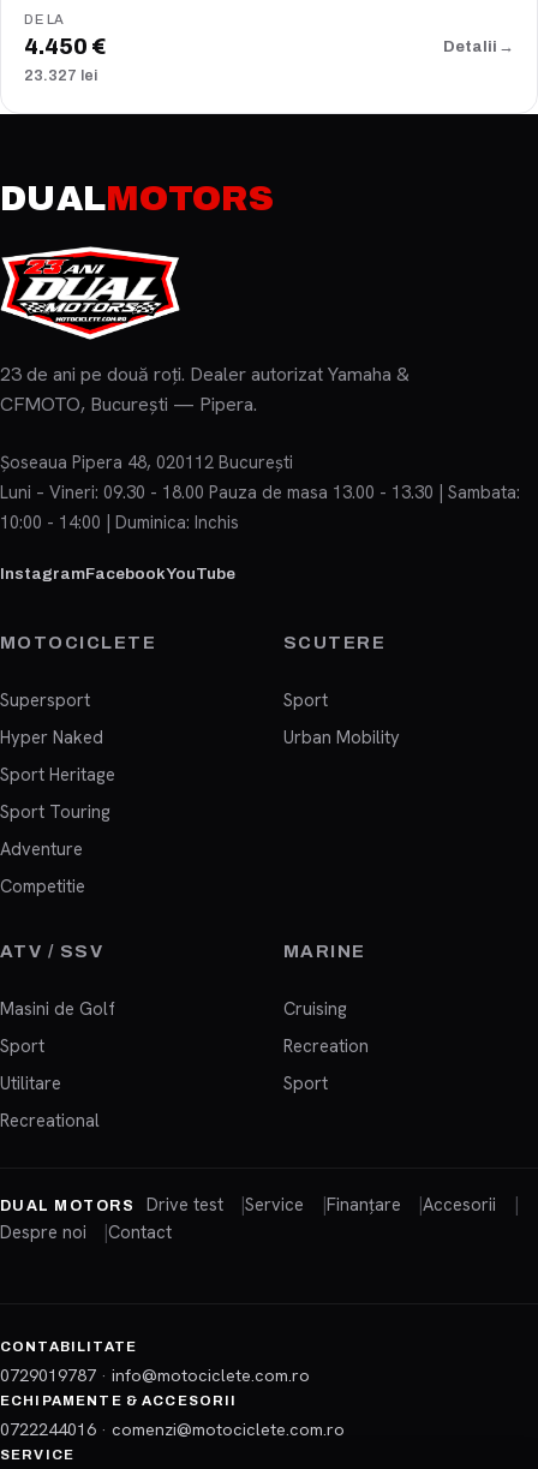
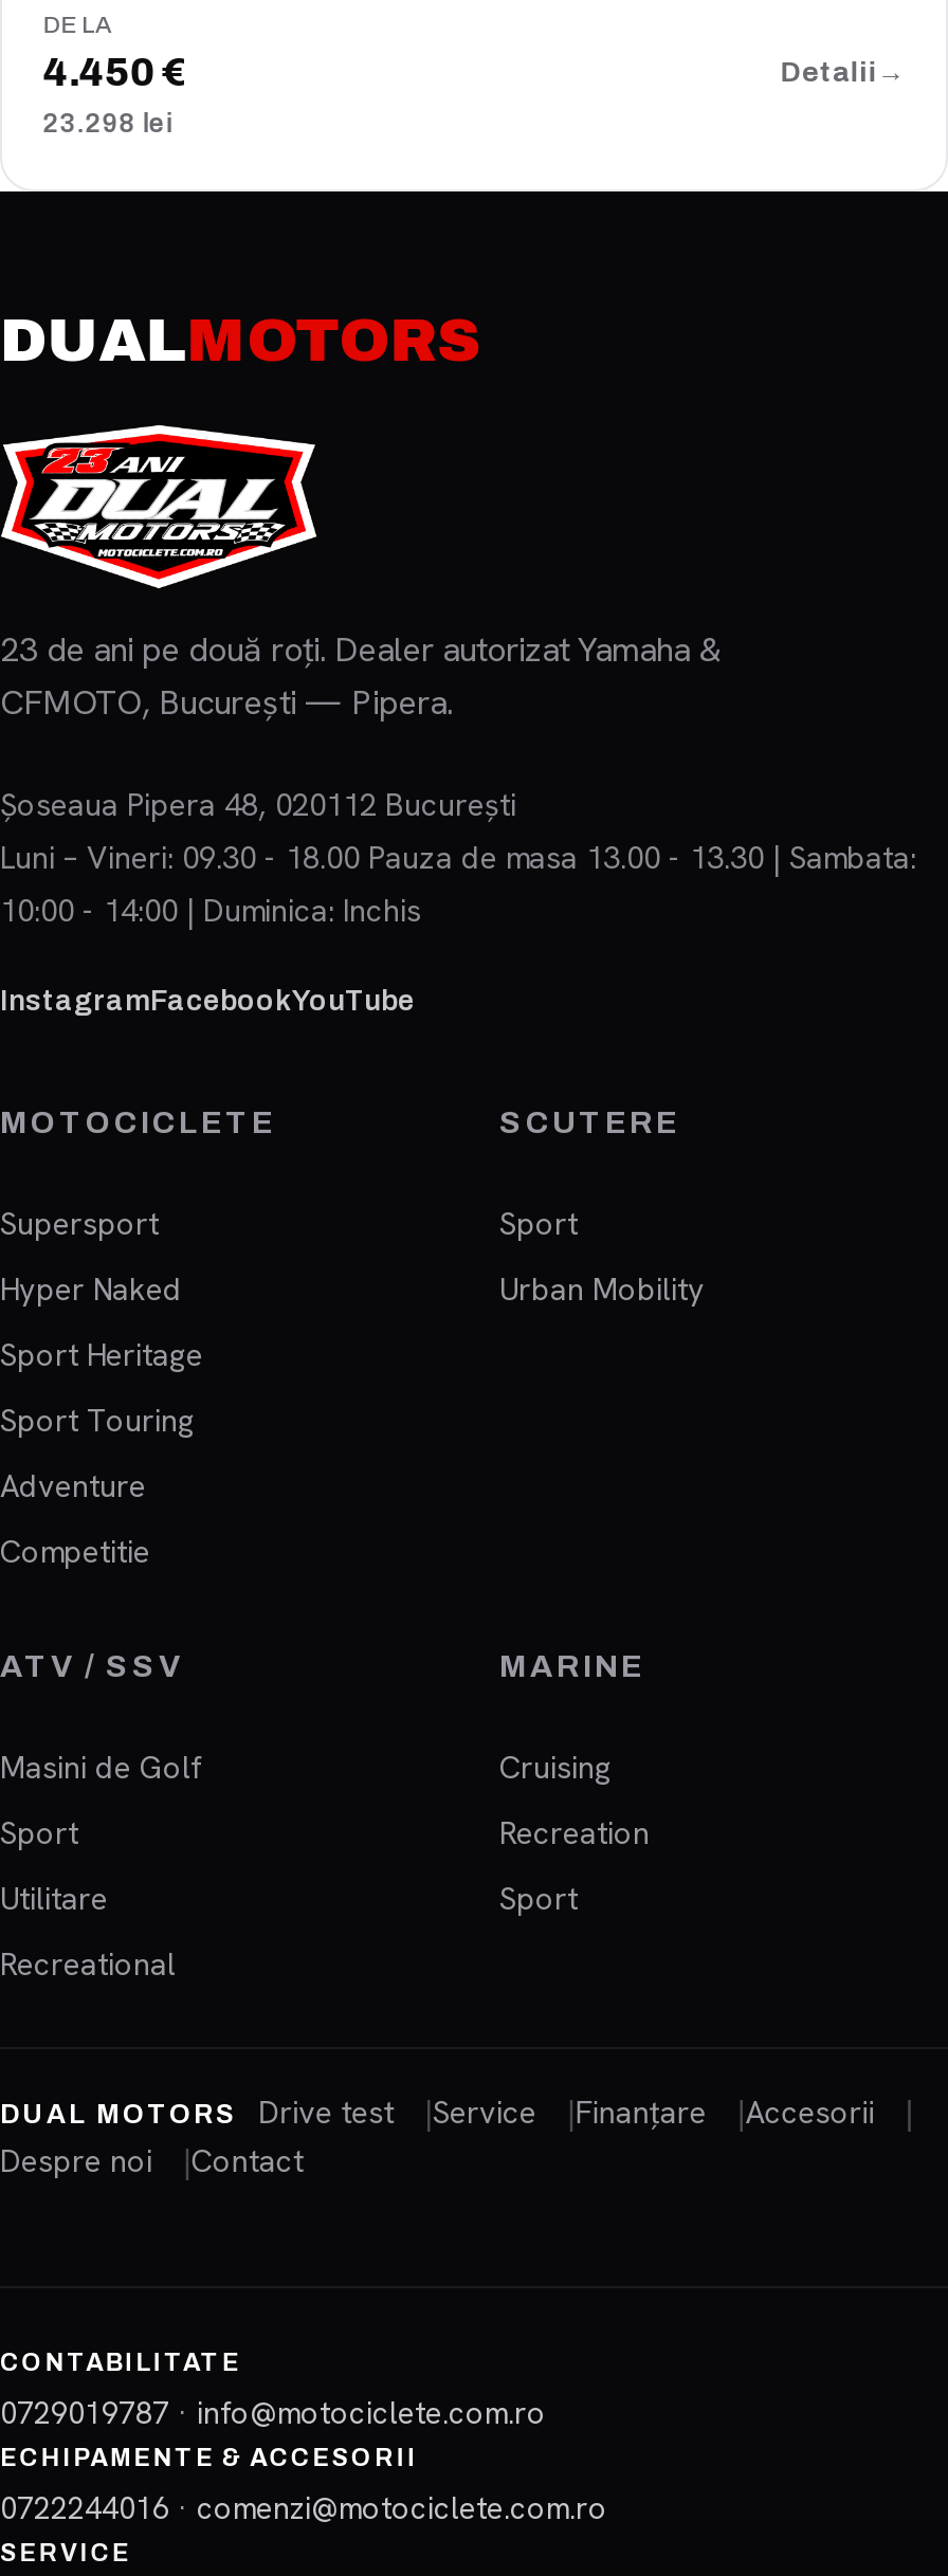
[24,67,98,84] 23.327 lei -> [43,109,172,138] 23.298 lei

